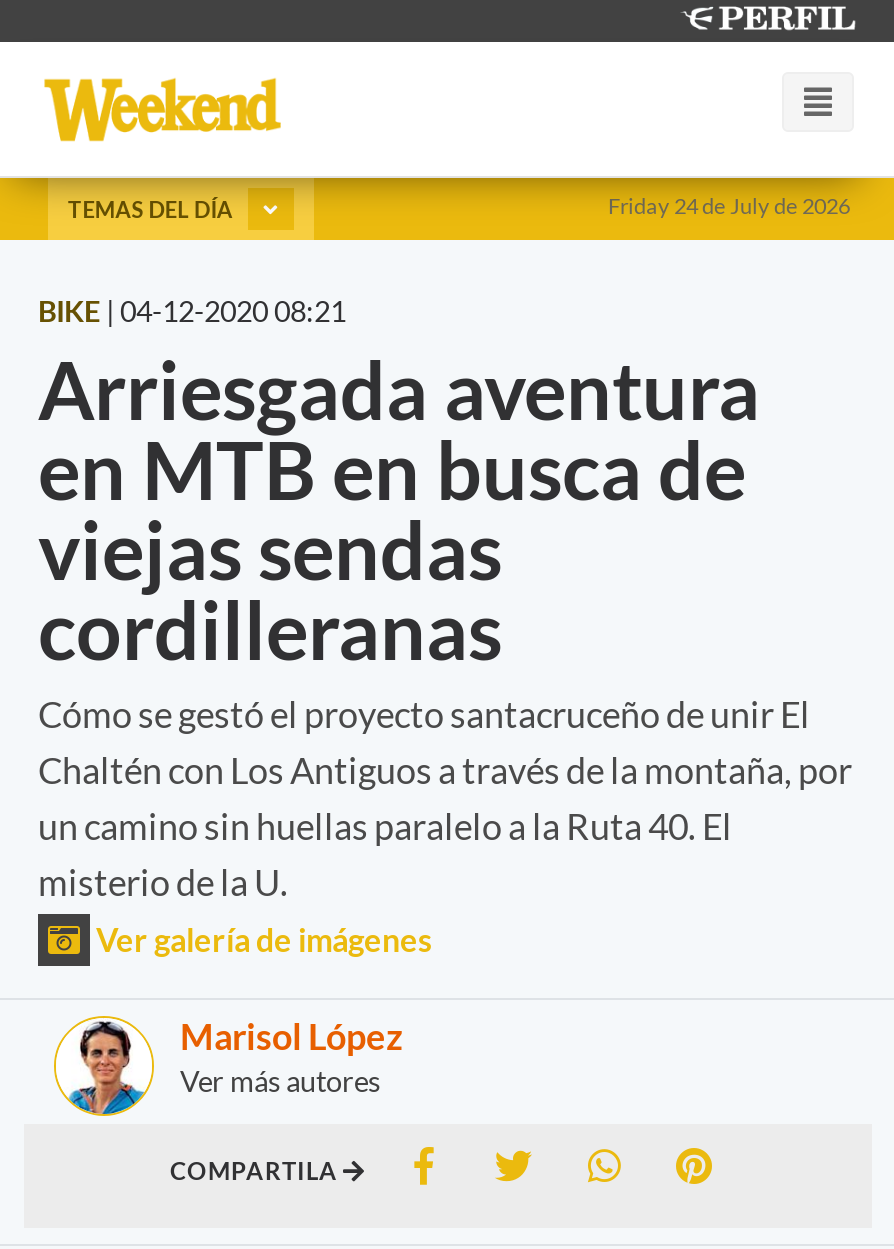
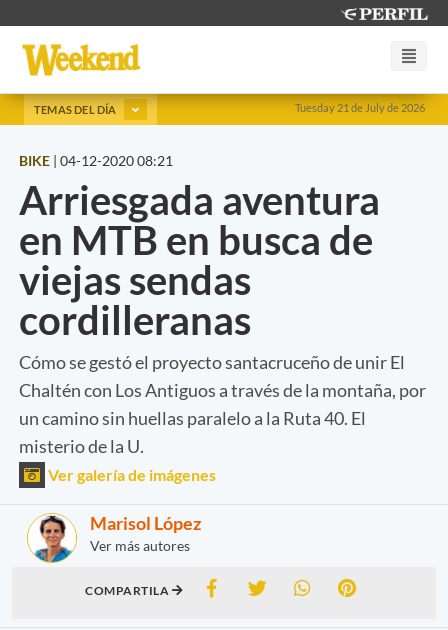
[608,192,850,218] Friday 24 de July de 2026 -> [295,101,425,114] Tuesday 21 de July de 2026

